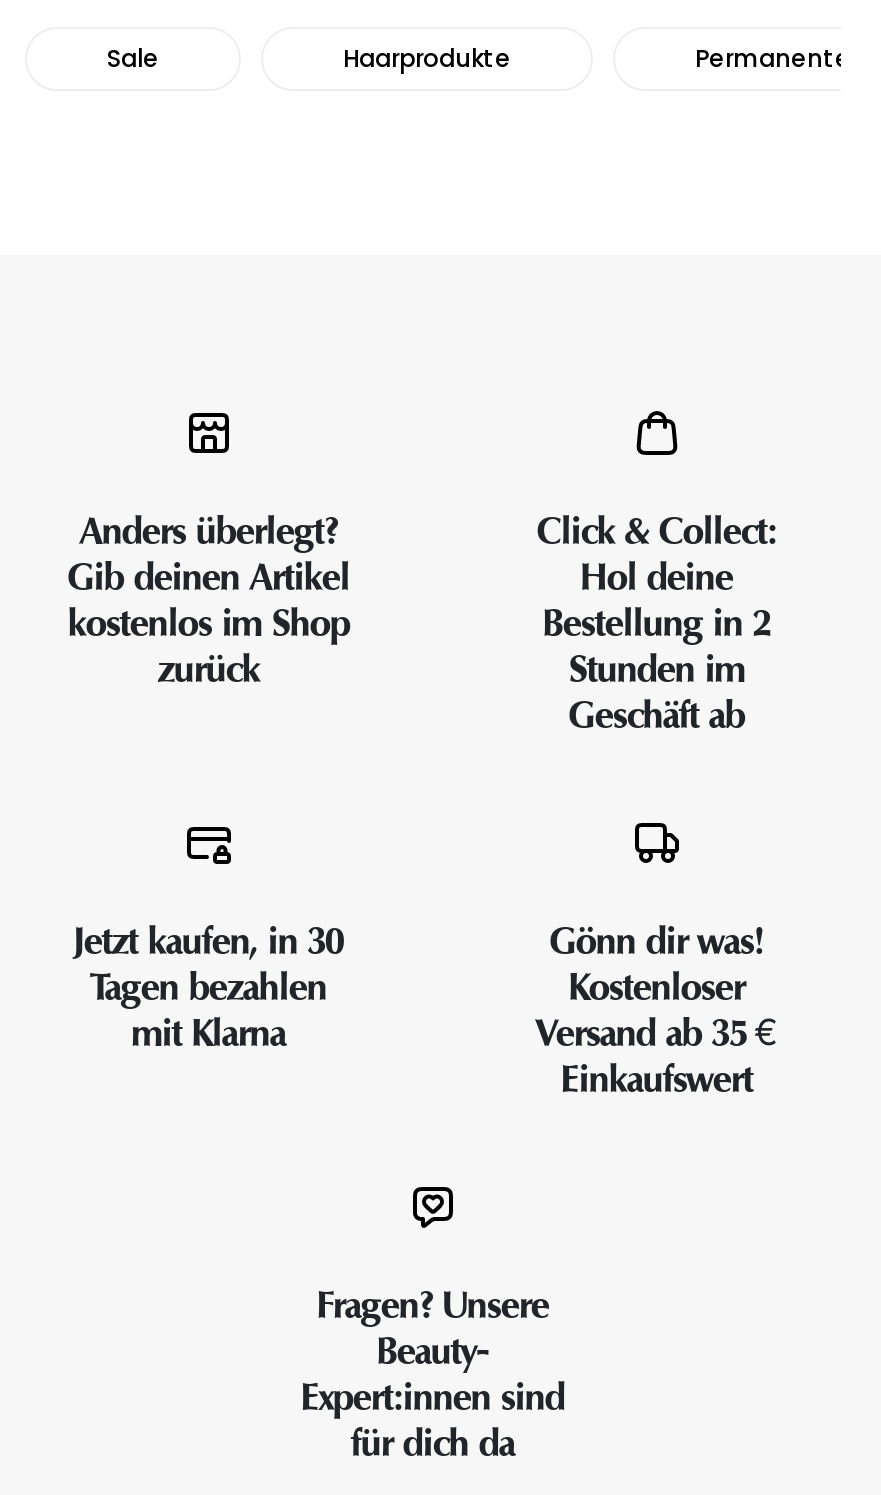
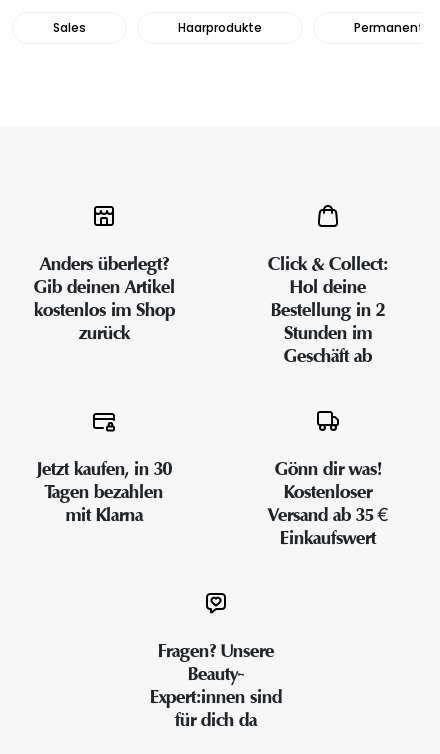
[107,41,159,75] Sale -> [53,19,86,36] Sales

